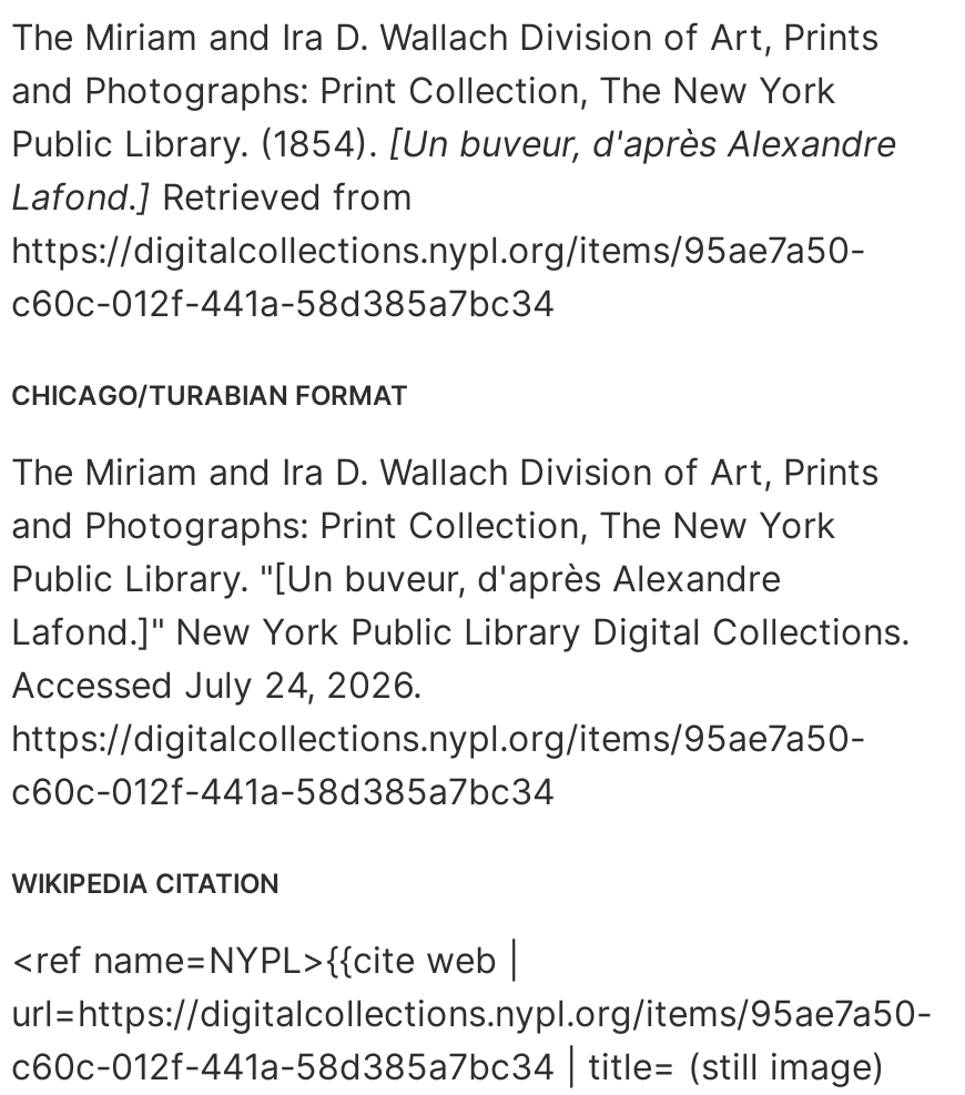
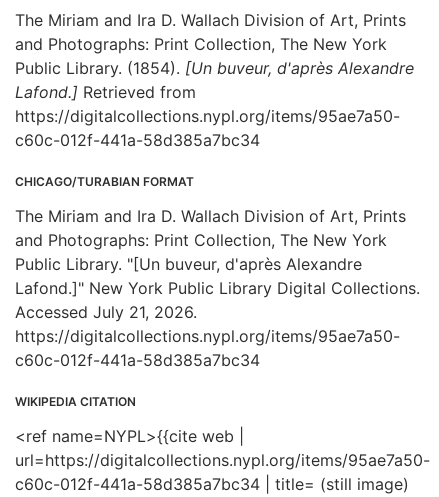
[11,662,421,707] Accessed July 24, 2026. -> [15,302,197,322] Accessed July 21, 2026.

